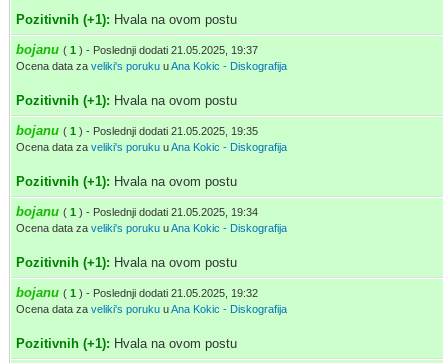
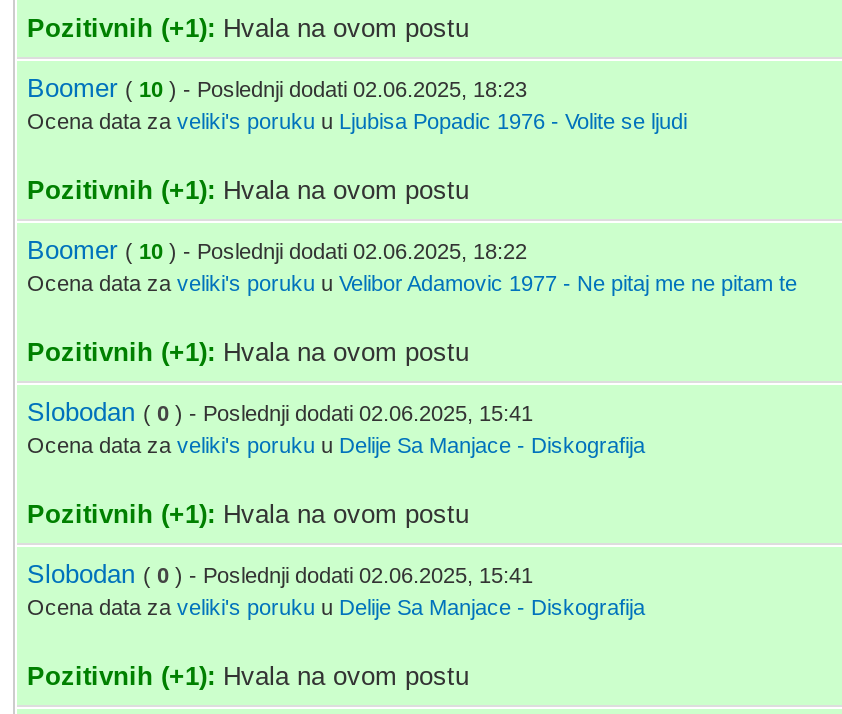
[16,42,287,72] bojanu ( 1 ) - Poslednji dodati 21.05.2025, 19:37 | Ocena data za veliki's poruku u Ana Kokic - Diskografija -> [27,73,687,133] Boomer ( 10 ) - Poslednji dodati 02.06.2025, 18:23 | Ocena data za veliki's poruku u Ljubisa Popadic 1976 - Volite se ljudi
[16,123,287,153] bojanu ( 1 ) - Poslednji dodati 21.05.2025, 19:35 | Ocena data za veliki's poruku u Ana Kokic - Diskografija -> [27,235,797,295] Boomer ( 10 ) - Poslednji dodati 02.06.2025, 18:22 | Ocena data za veliki's poruku u Velibor Adamovic 1977 - Ne pitaj me ne pitam te
[16,204,287,234] bojanu ( 1 ) - Poslednji dodati 21.05.2025, 19:34 | Ocena data za veliki's poruku u Ana Kokic - Diskografija -> [27,397,645,457] Slobodan ( 0 ) - Poslednji dodati 02.06.2025, 15:41 | Ocena data za veliki's poruku u Delije Sa Manjace - Diskografija
[16,285,287,315] bojanu ( 1 ) - Poslednji dodati 21.05.2025, 19:32 | Ocena data za veliki's poruku u Ana Kokic - Diskografija -> [27,559,645,619] Slobodan ( 0 ) - Poslednji dodati 02.06.2025, 15:41 | Ocena data za veliki's poruku u Delije Sa Manjace - Diskografija

